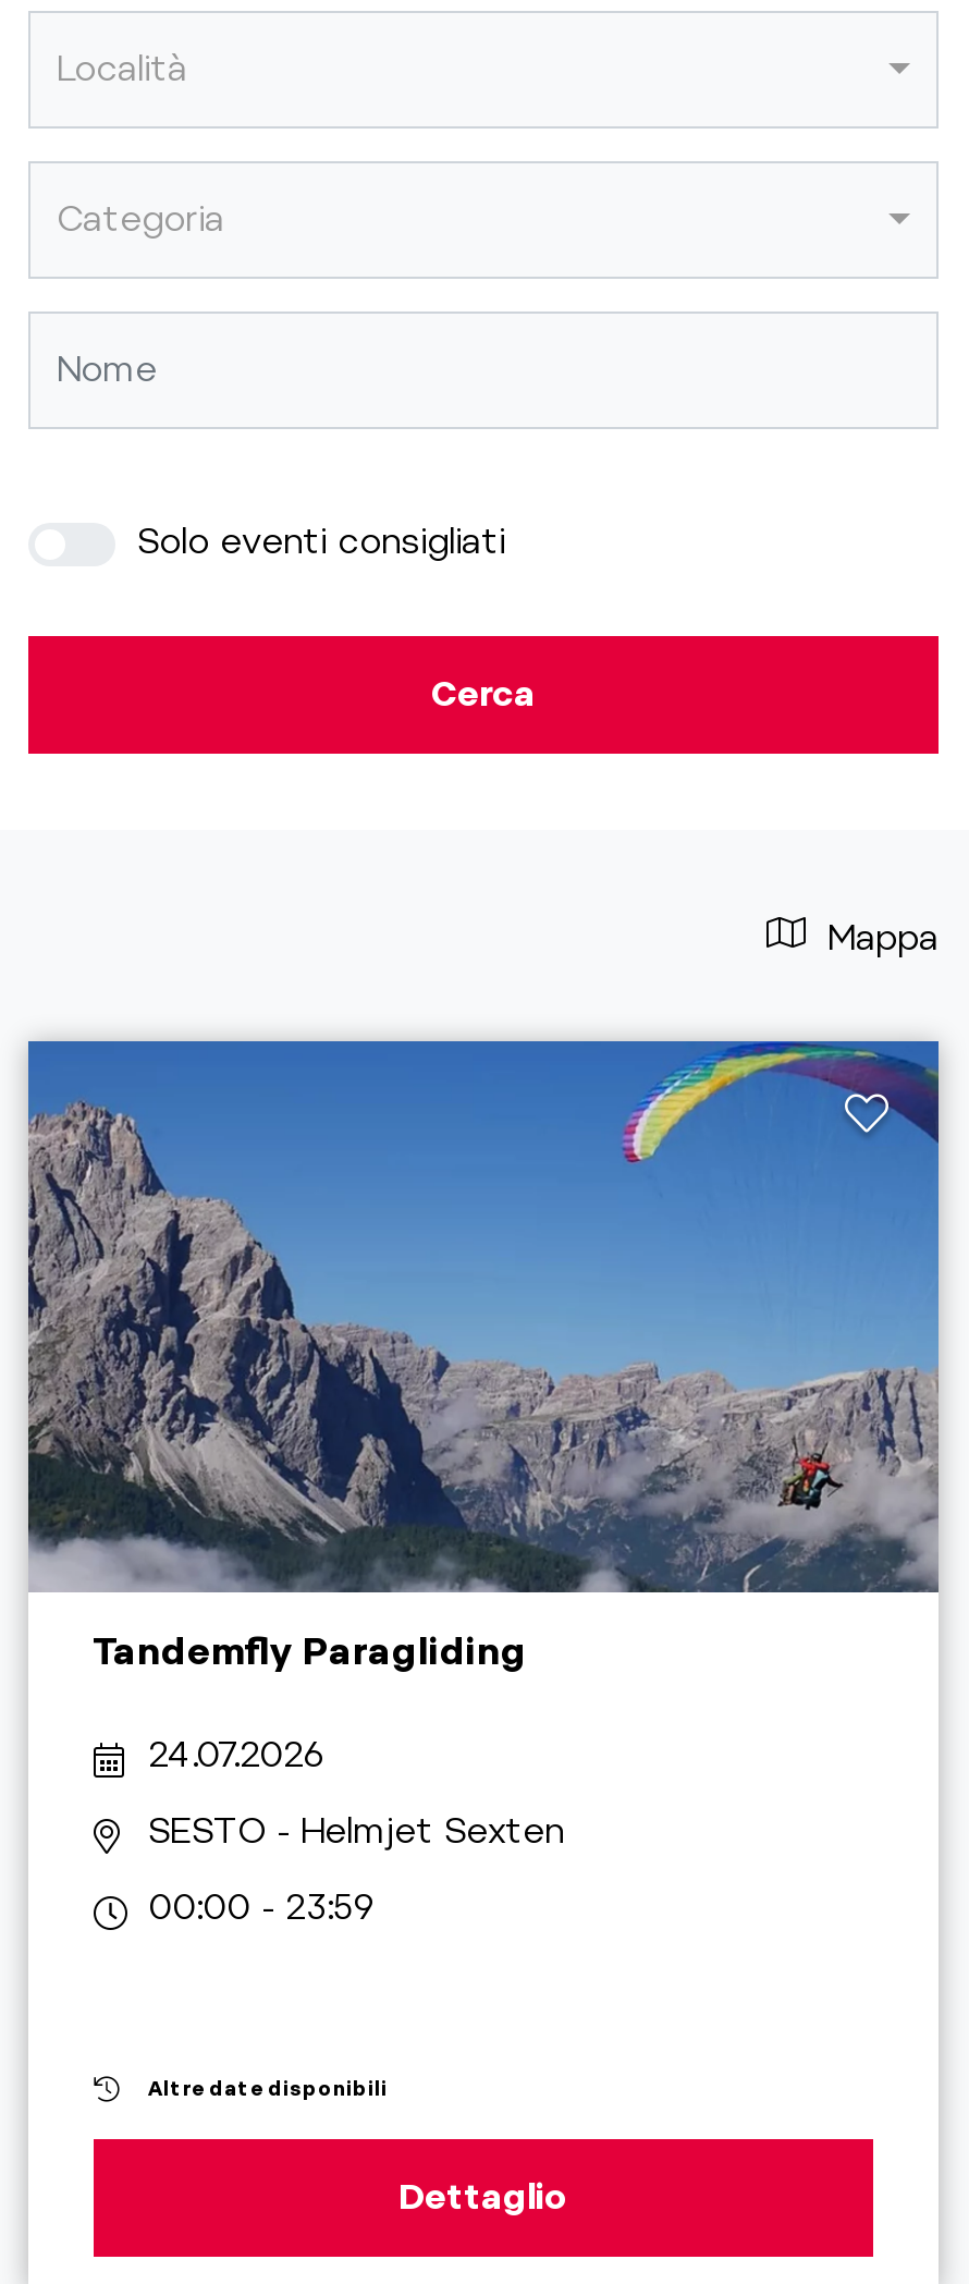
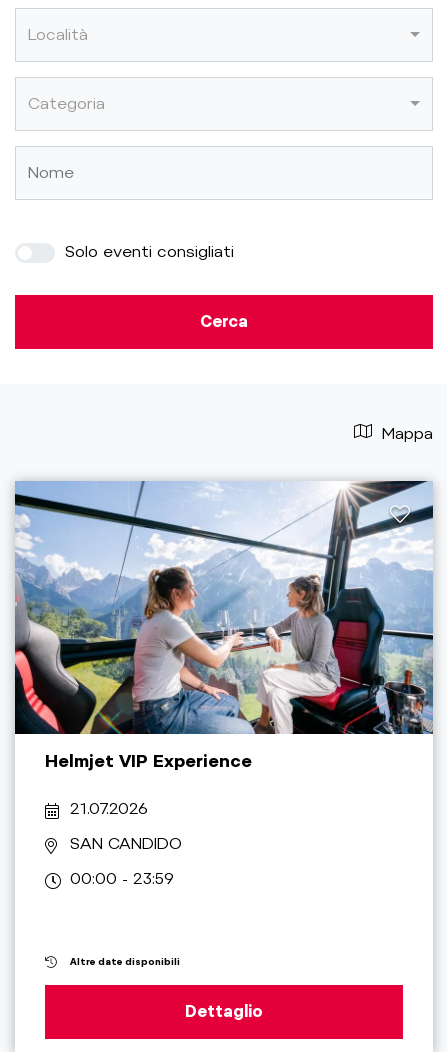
[26,1039,941,1673] [image] | Tandemfly Paragliding -> [14,480,433,771] [image] | Helmjet VIP Experience
[148,1734,324,1776] 24.07.2026 -> [70,799,148,818] 21.07.2026
[148,1810,564,1852] SESTO - Helmjet Sexten -> [70,834,182,853] SAN CANDIDO

